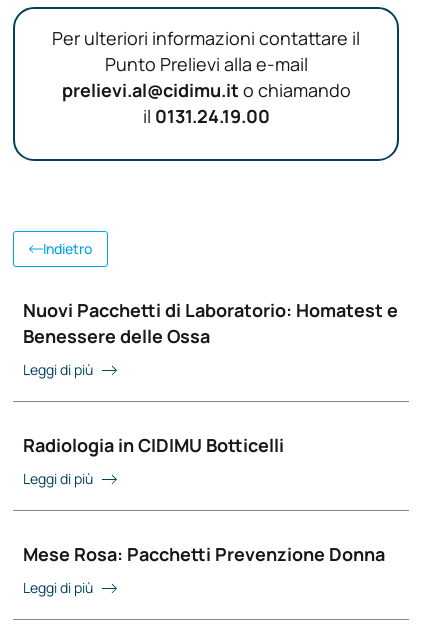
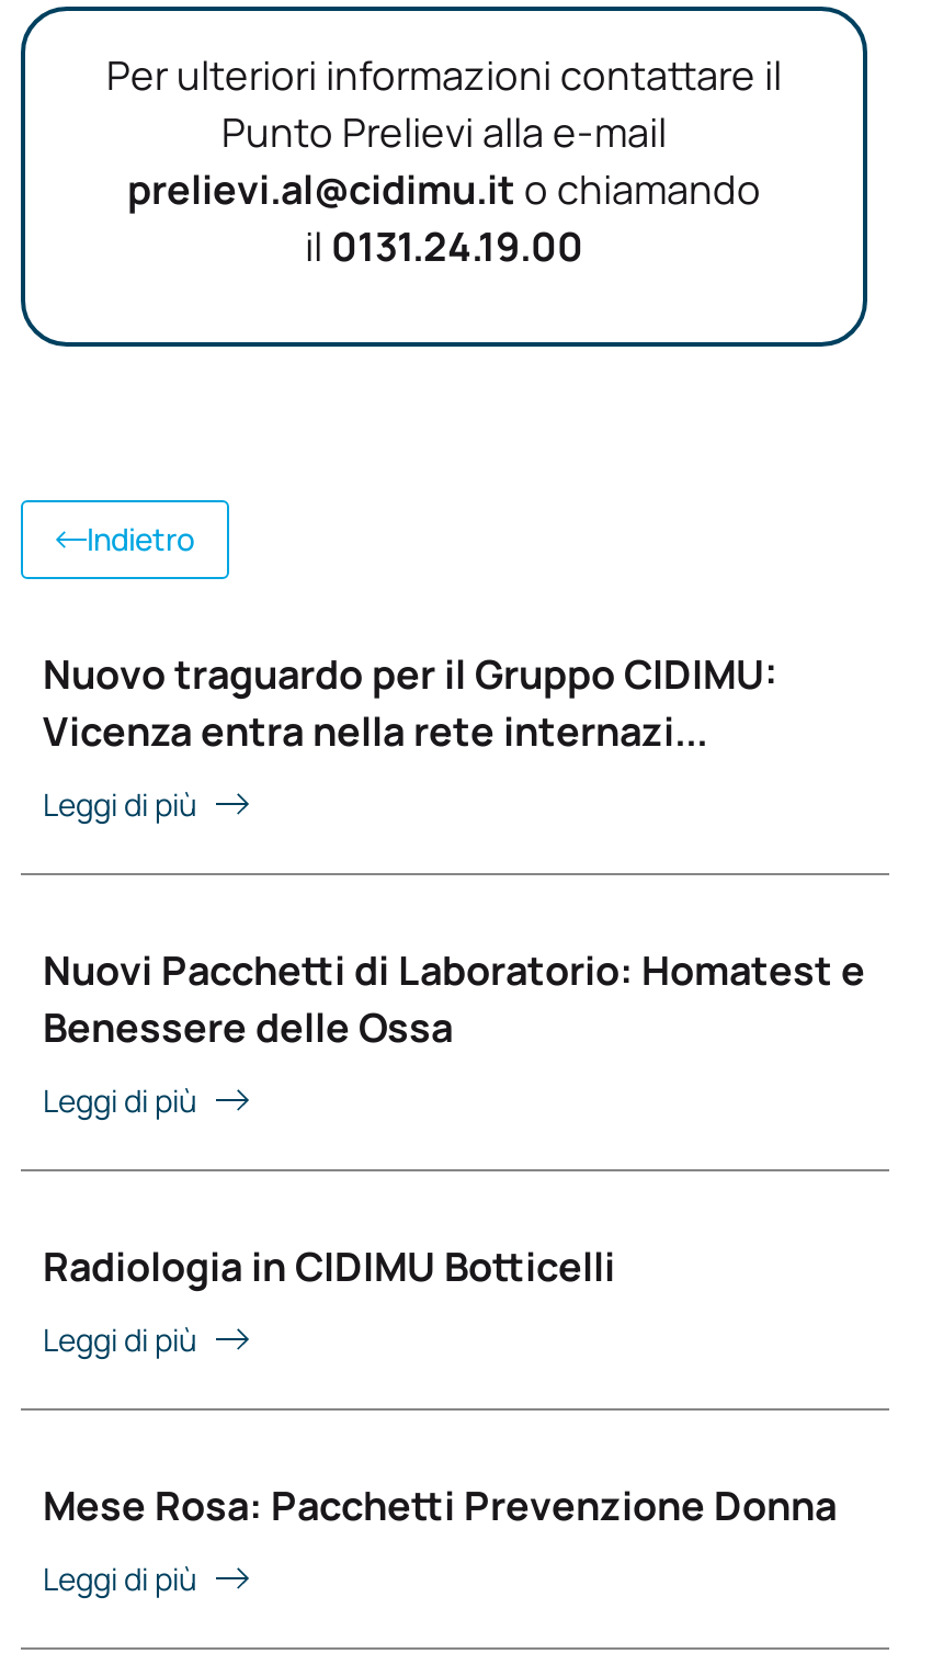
none -> [43,646,777,824] Nuovo traguardo per il Gruppo CIDIMU: | Vicenza entra nella rete internazi... | Leggi di più

